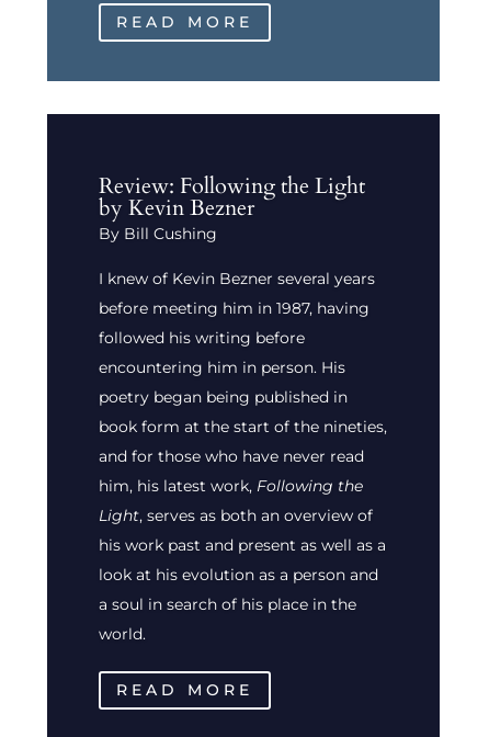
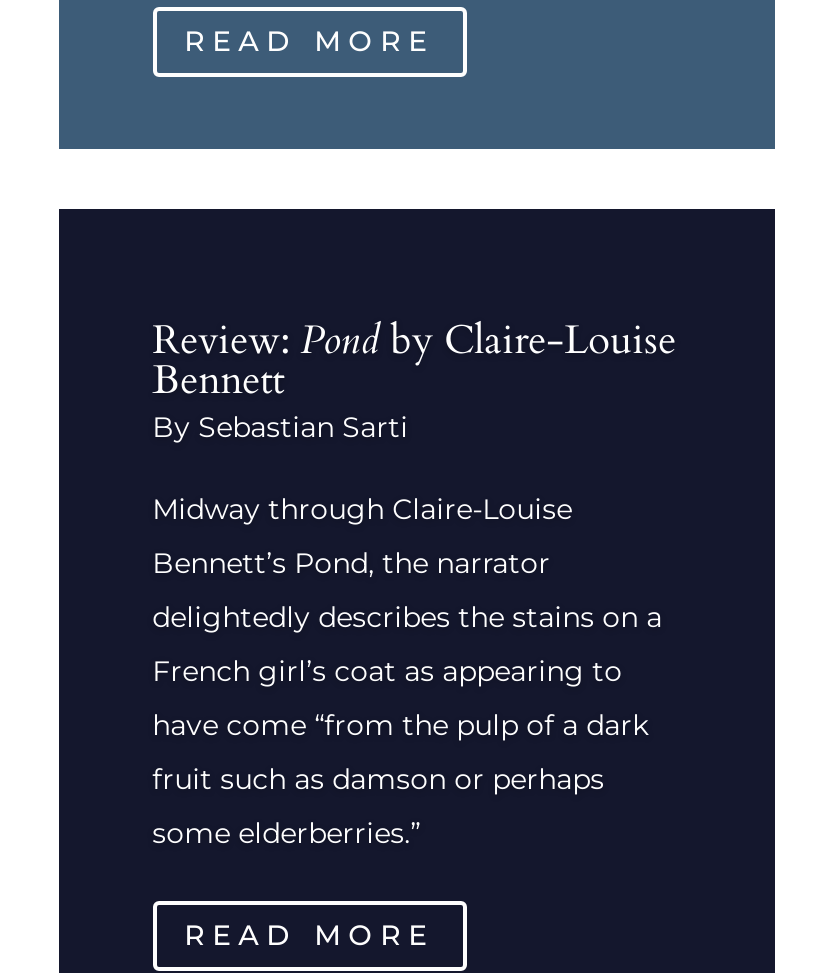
[98,171,387,643] Review: Following the Light | by Kevin Bezner | By Bill Cushing | I knew of Kevin Bezner several years | before meeting him in 1987, having | followed his writing before | encountering him in person. His | poetry began being published in | book form at the start of the nineties, | and for those who have never read | him, his latest work, Following the | Light, serves as both an overview of | his work past and present as well as a | look at his evolution as a person and | a soul in search of his place in the | world. -> [152,312,676,850] Review: Pond by Claire-Louise | Bennett | By Sebastian Sarti | Midway through Claire-Louise | Bennett’s Pond, the narrator | delightedly describes the stains on a | French girl’s coat as appearing to | have come “from the pulp of a dark | fruit such as damson or perhaps | some elderberries.”

